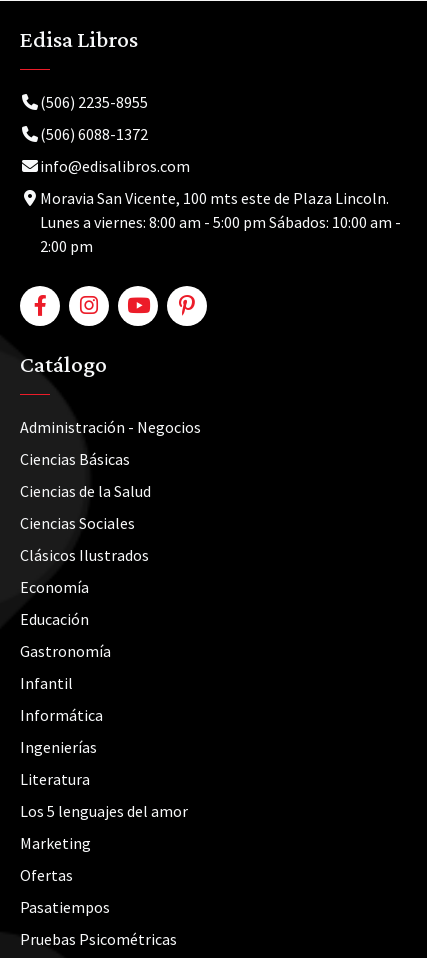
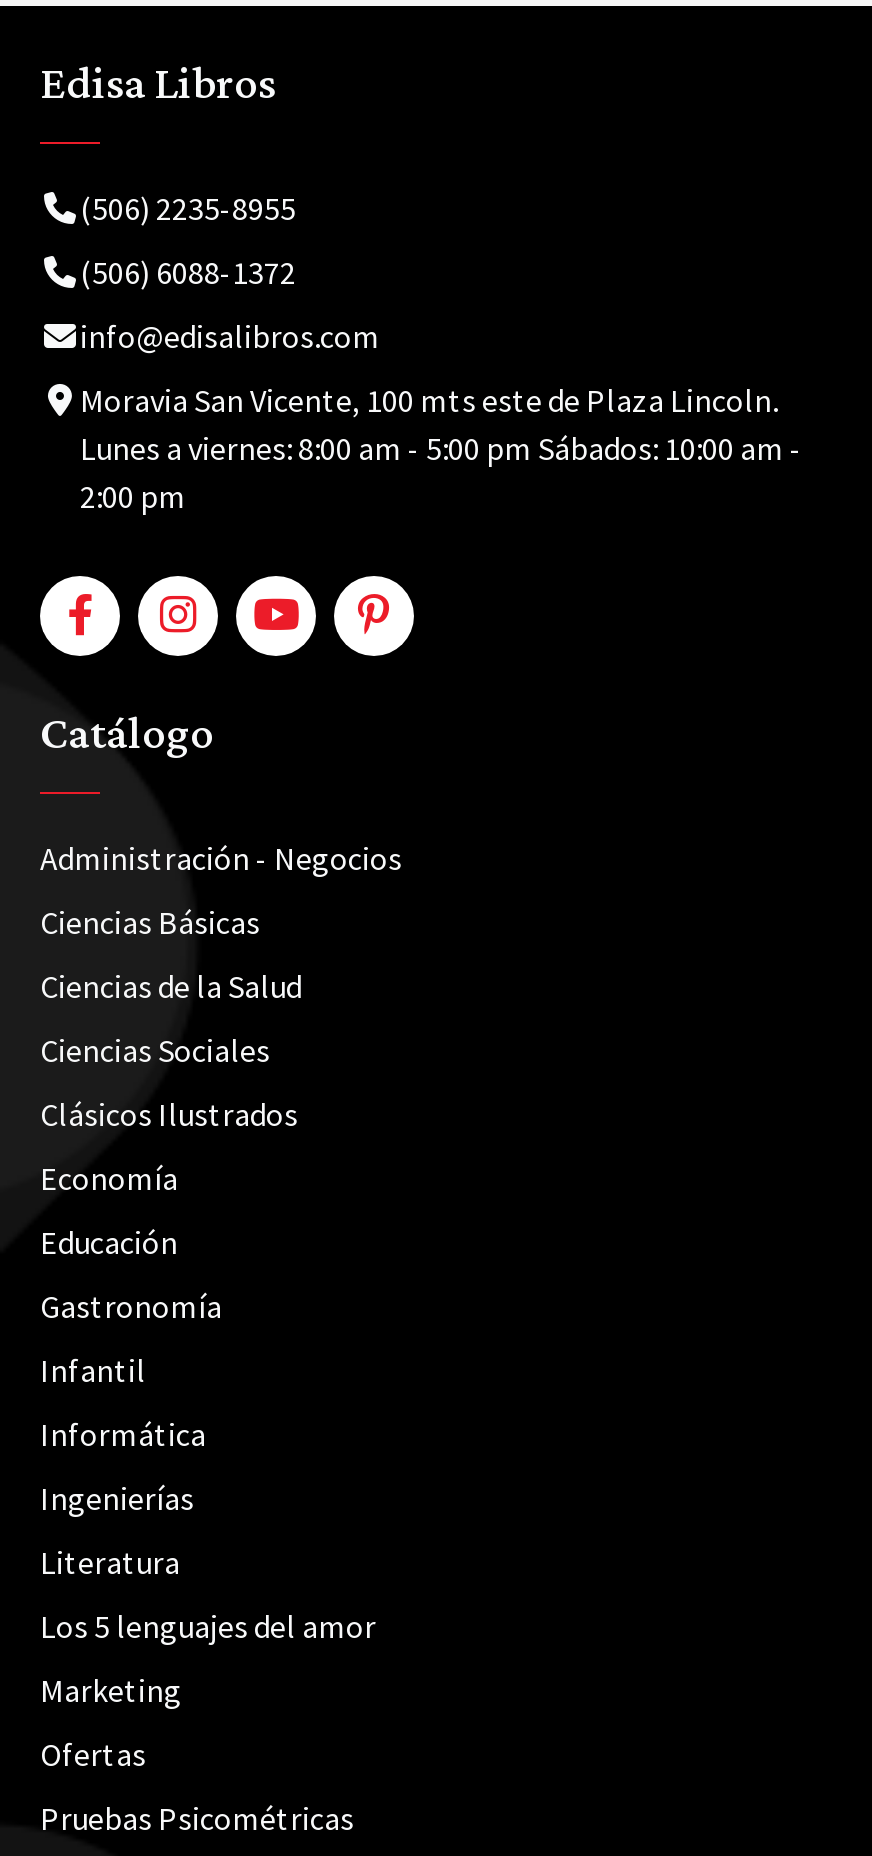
[20,897,110,917] Pasatiempos -> none

